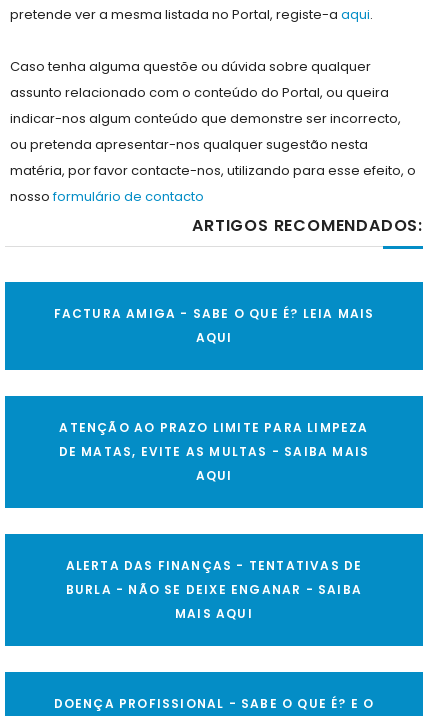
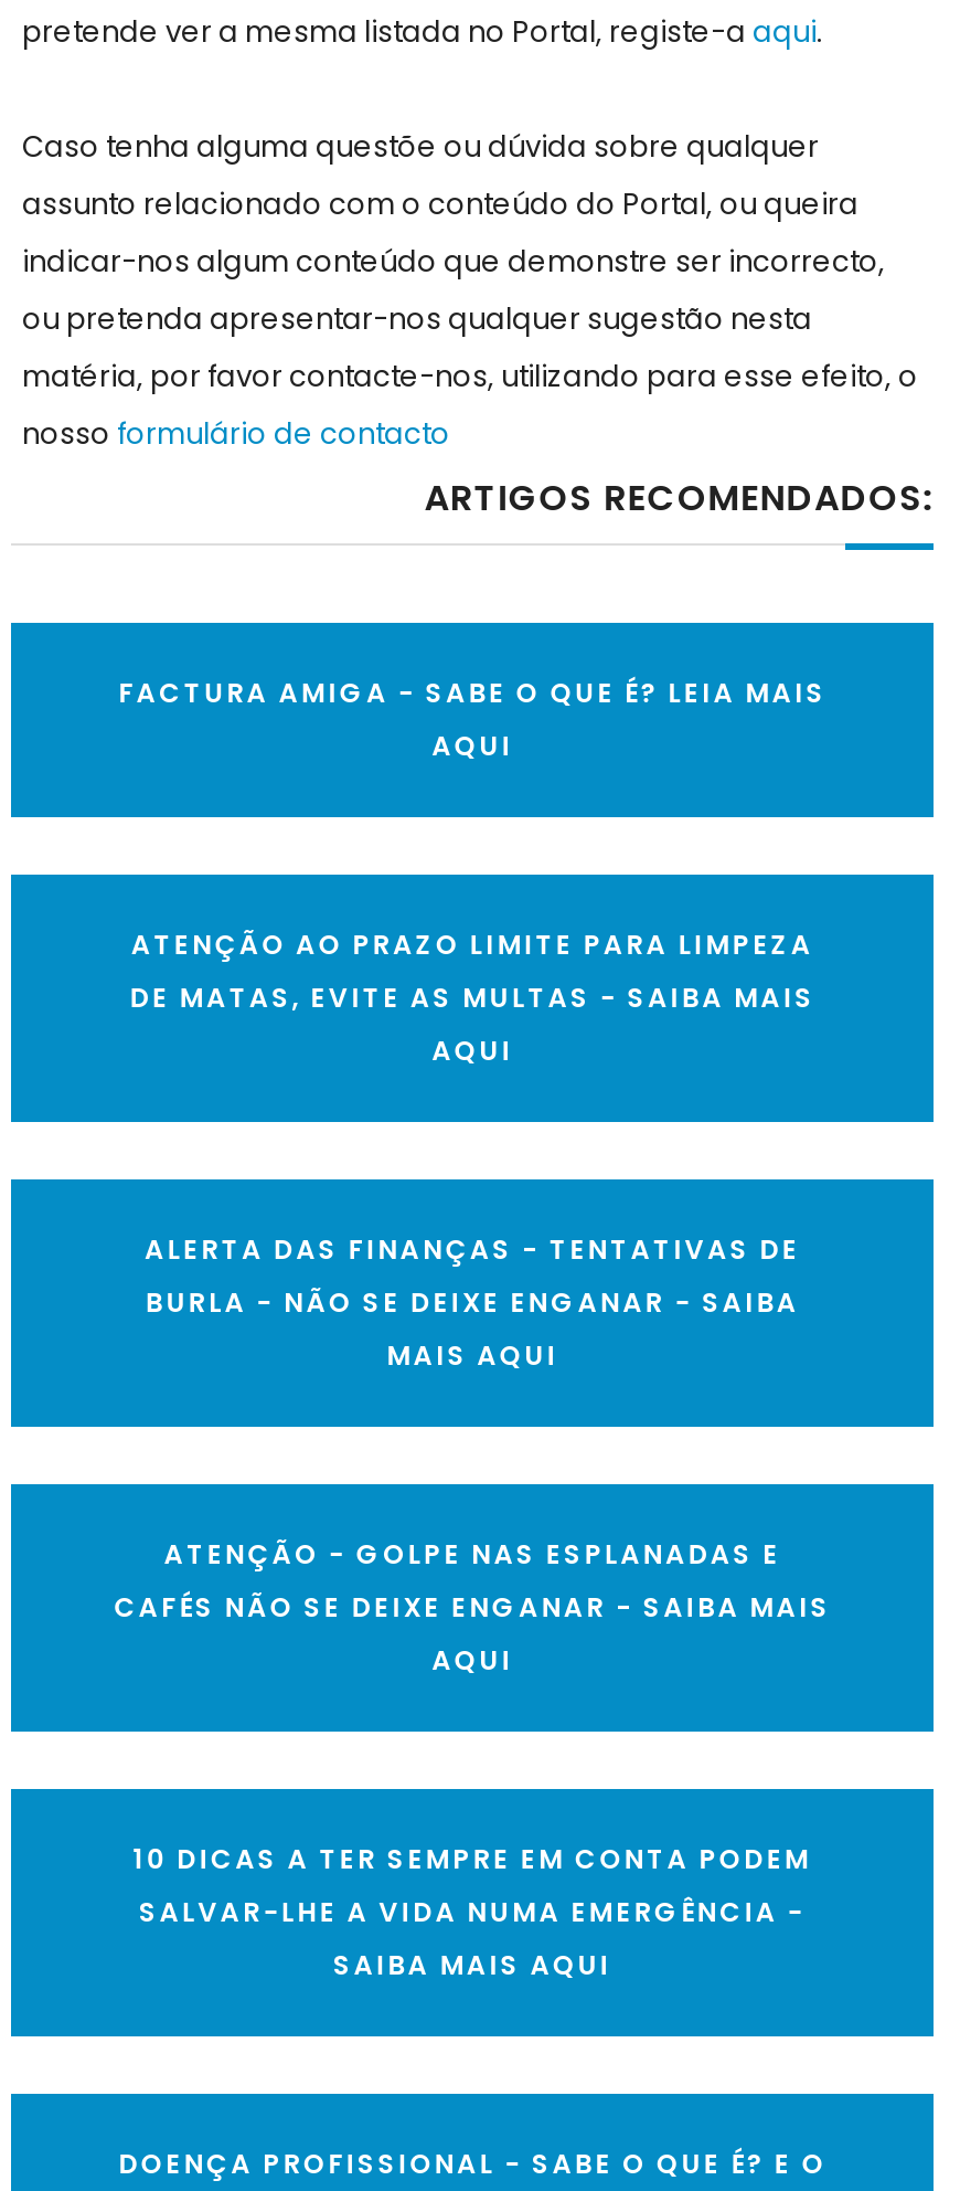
none -> [114,1535,831,1679] ATENÇÃO - GOLPE NAS ESPLANADAS E | CAFÉS NÃO SE DEIXE ENGANAR - SAIBA MAIS | AQUI
none -> [133,1840,811,1984] 10 DICAS A TER SEMPRE EM CONTA PODEM | SALVAR-LHE A VIDA NUMA EMERGÊNCIA - | SAIBA MAIS AQUI

